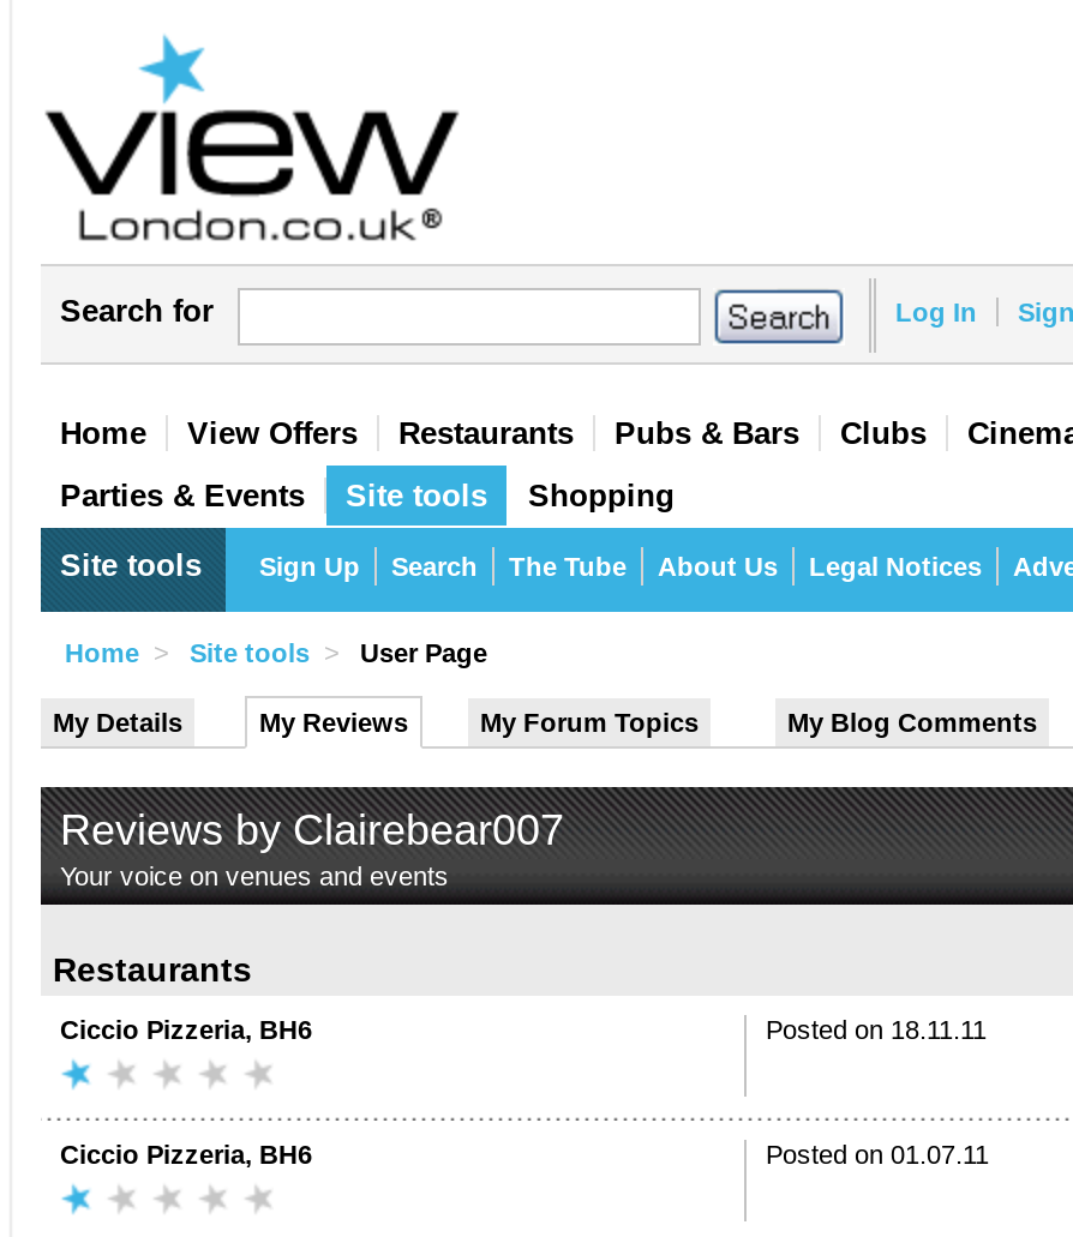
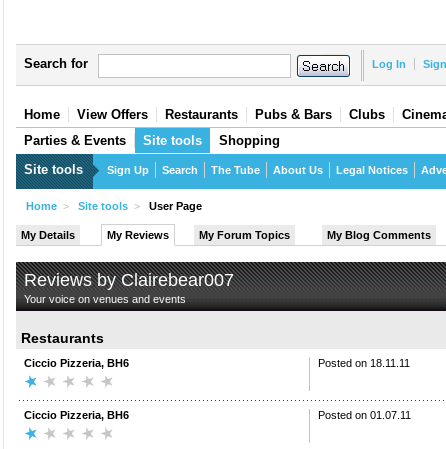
[43,34,461,242] [image] -> none

